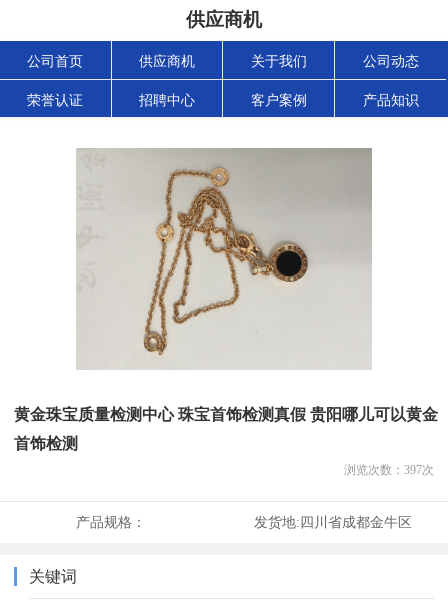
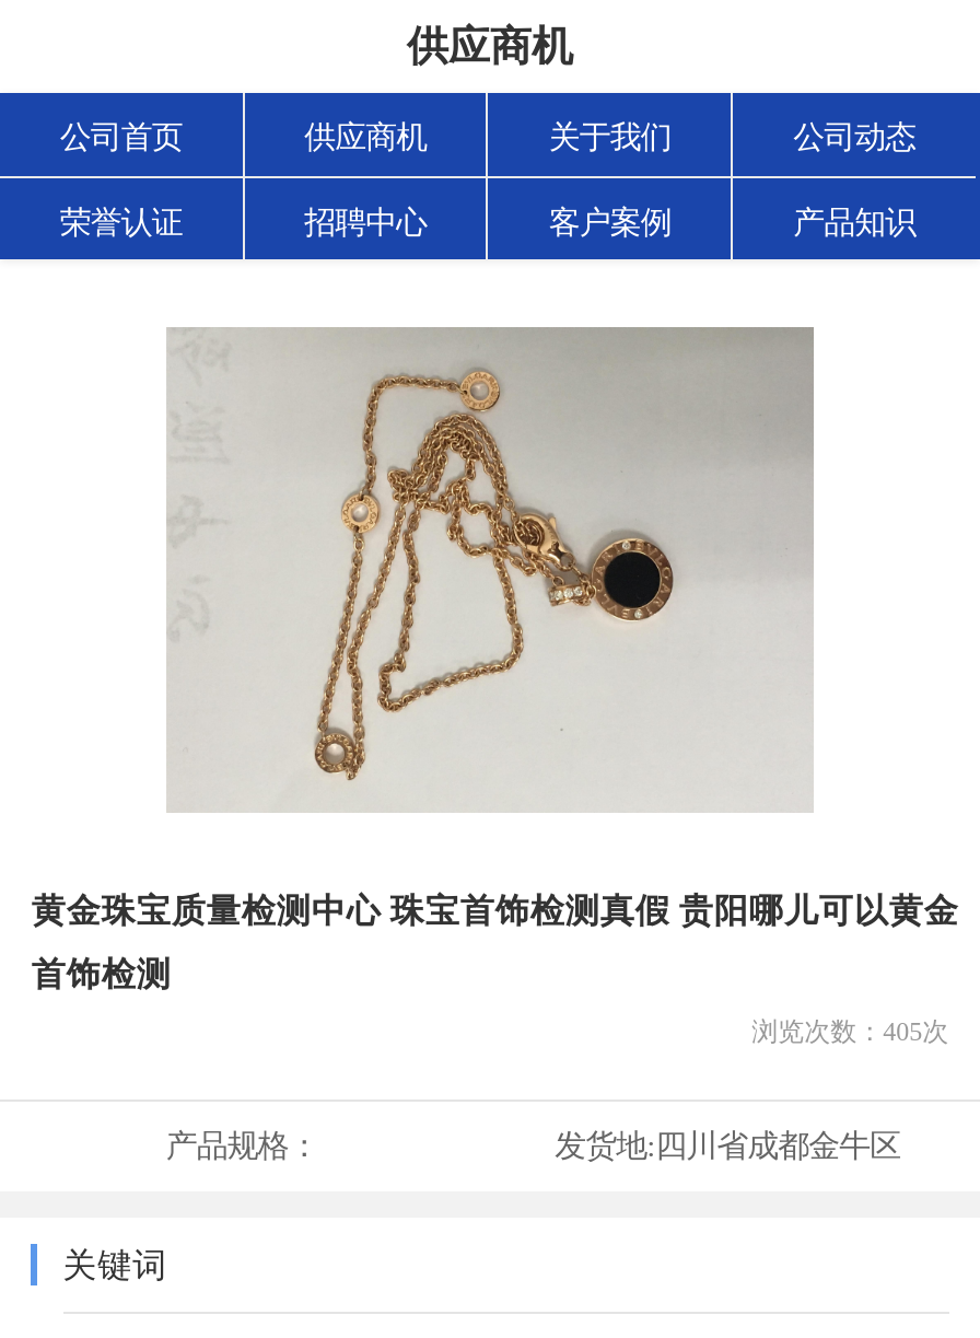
[344,463,434,477] 浏览次数：397次 -> [752,1017,949,1047] 浏览次数：405次

